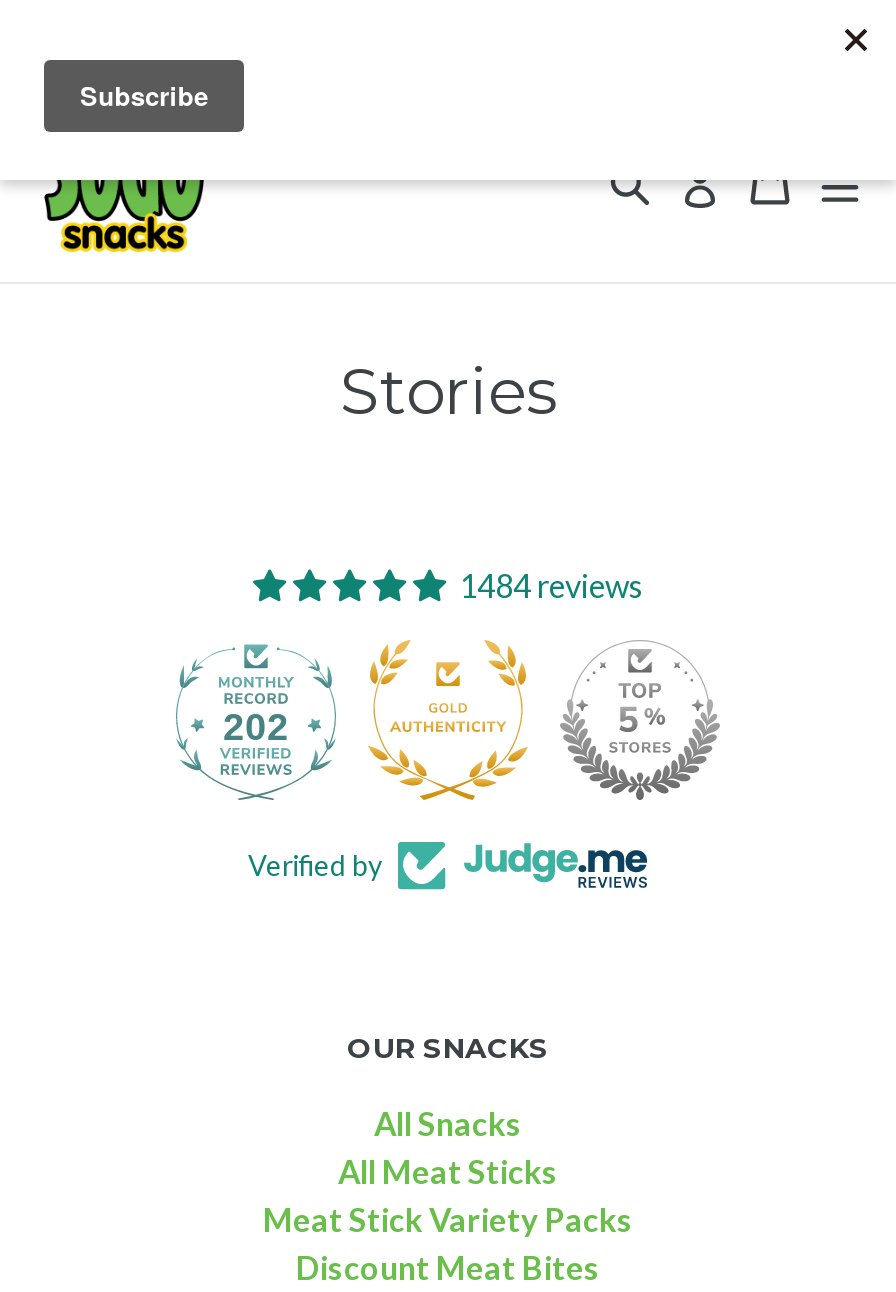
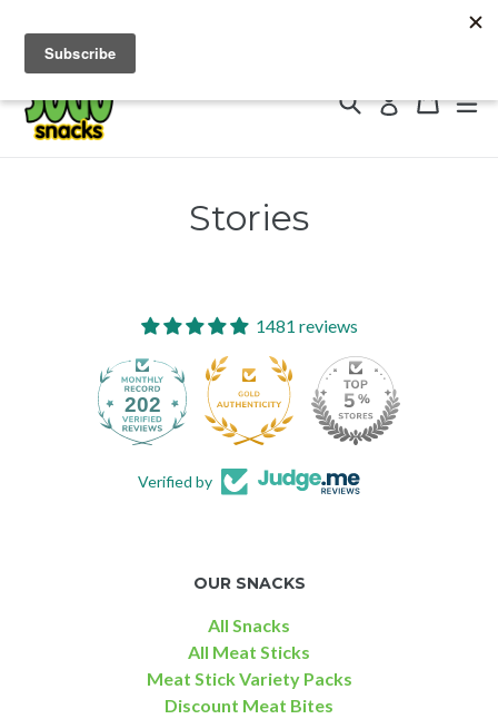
[459,566,643,604] 1484 reviews -> [255,315,357,336] 1481 reviews

